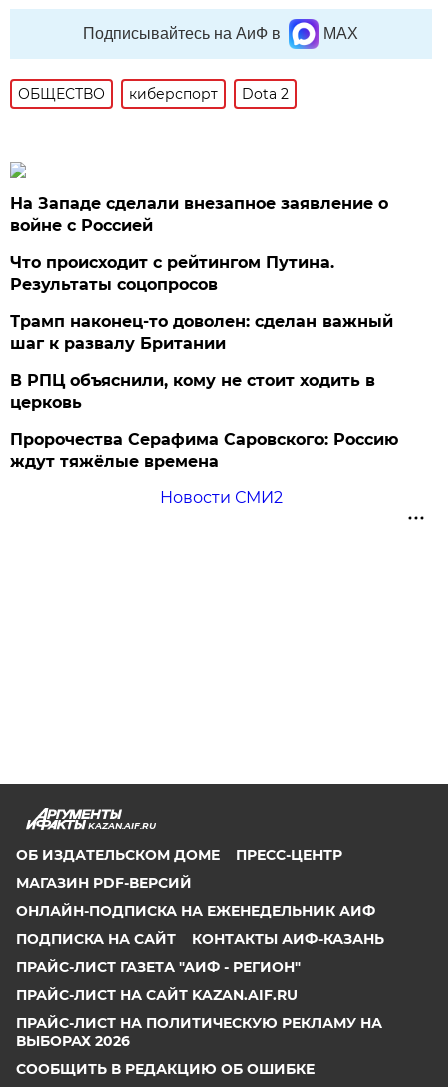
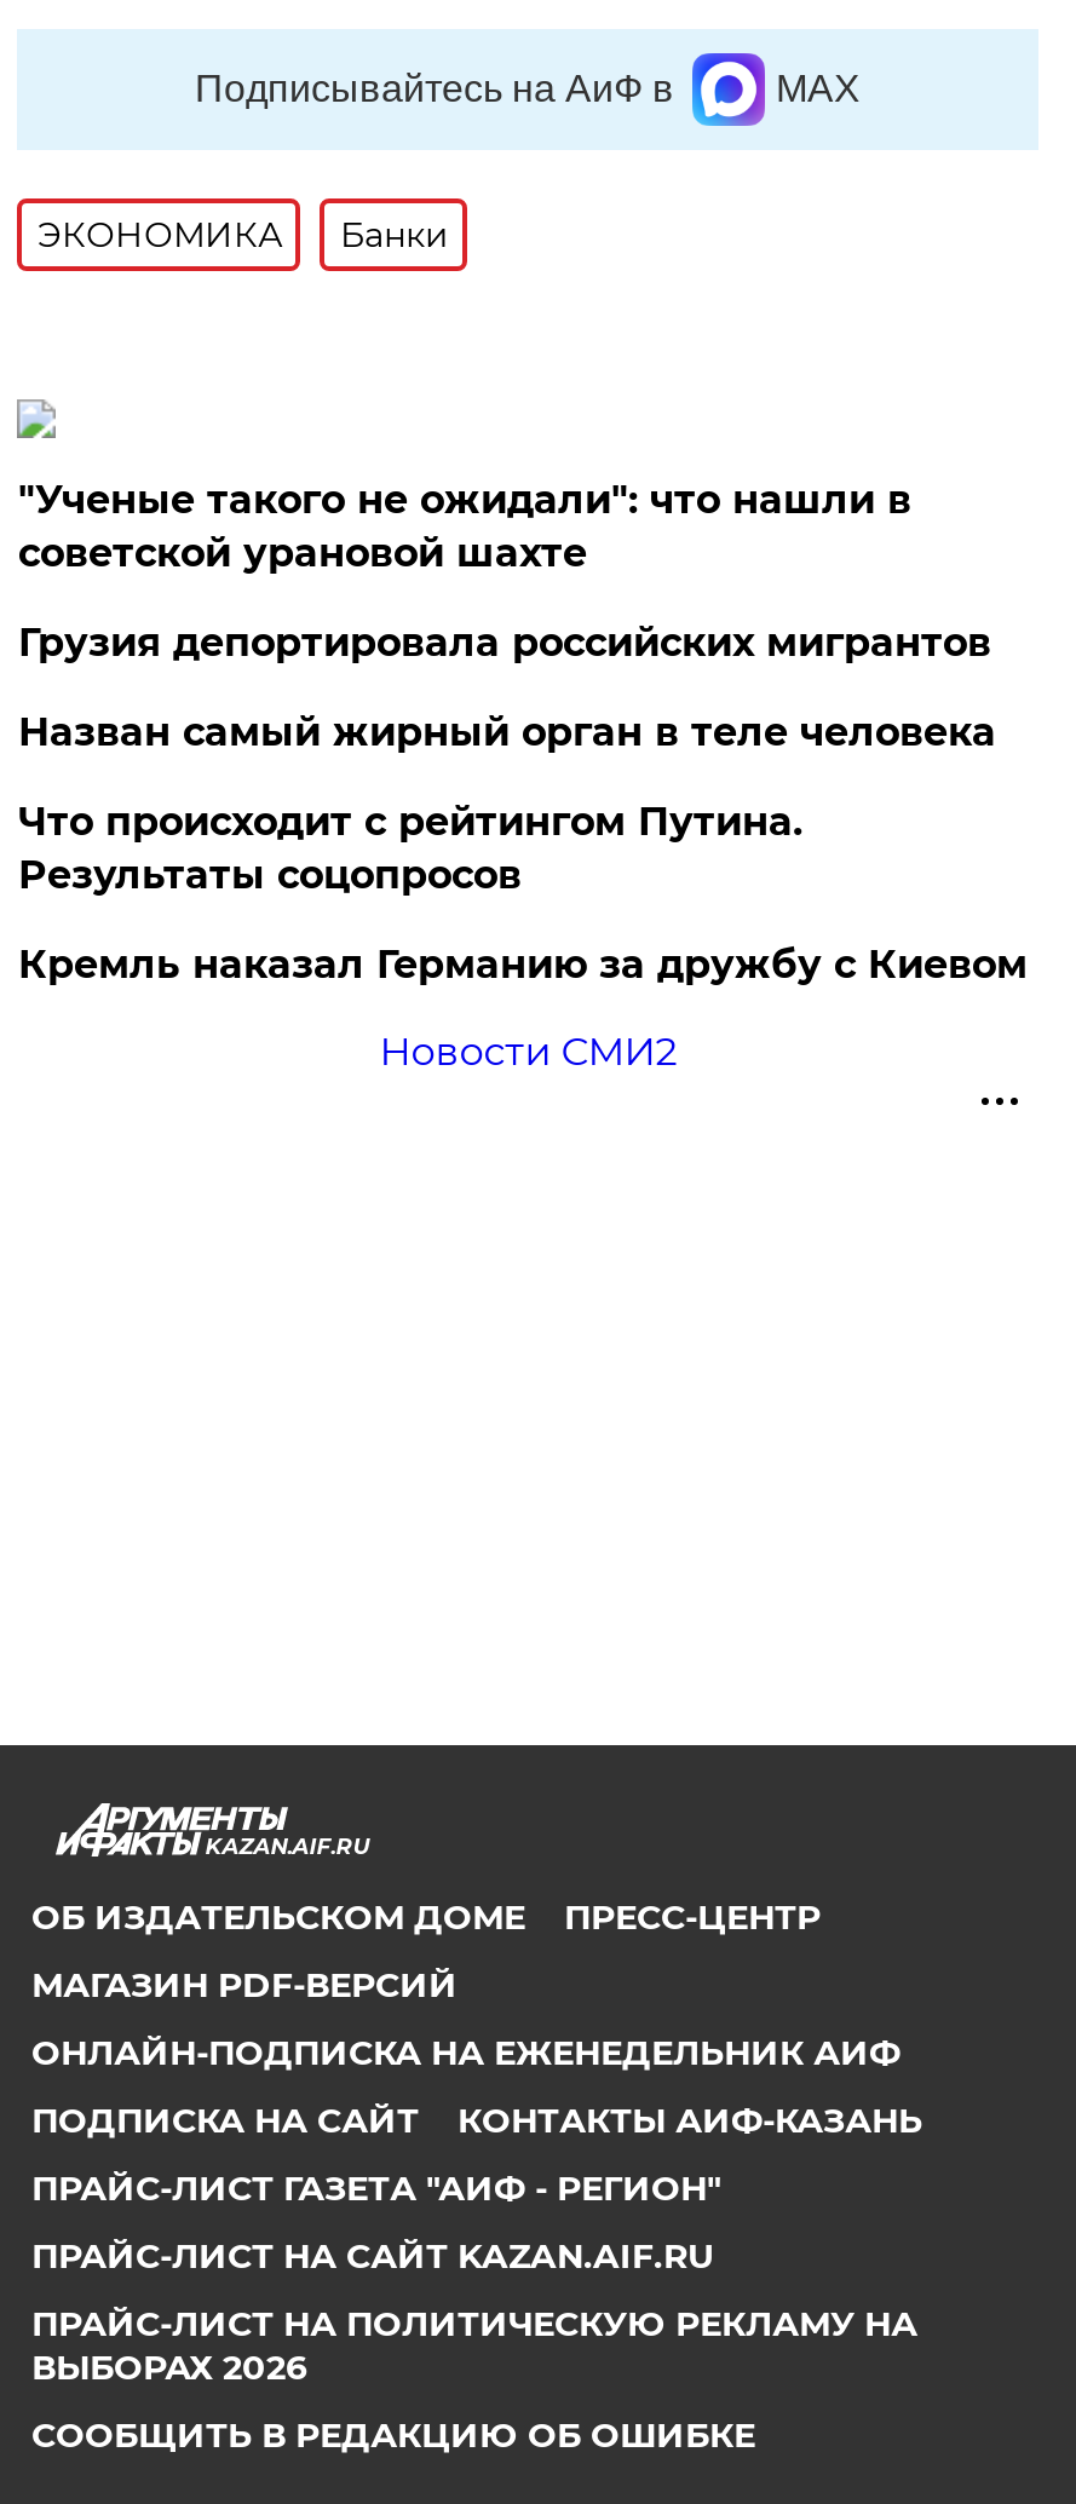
[18,85,289,103] ОБЩЕСТВО | киберспорт | Dota 2 -> [37,213,449,257] ЭКОНОМИКА | Банки
[10,194,388,235] На Западе сделали внезапное заявление о | войне с Россией -> [18,477,996,755] "Ученые такого не ожидали": что нашли в | советской урановой шахте | Грузия депортировала российских мигрантов | Назван самый жирный орган в теле человека
moved [10,253,334,294] -> [18,799,802,898]: Что происходит с рейтингом Путина. | Результаты соцопросов
[10,312,398,471] Трамп наконец-то доволен: сделан важный | шаг к развалу Британии | В РПЦ объяснили, кому не стоит ходить в | церковь | Пророчества Серафима Саровского: Россию | ждут тяжёлые времена -> [18,942,1027,988] Кремль наказал Германию за дружбу с Киевом

